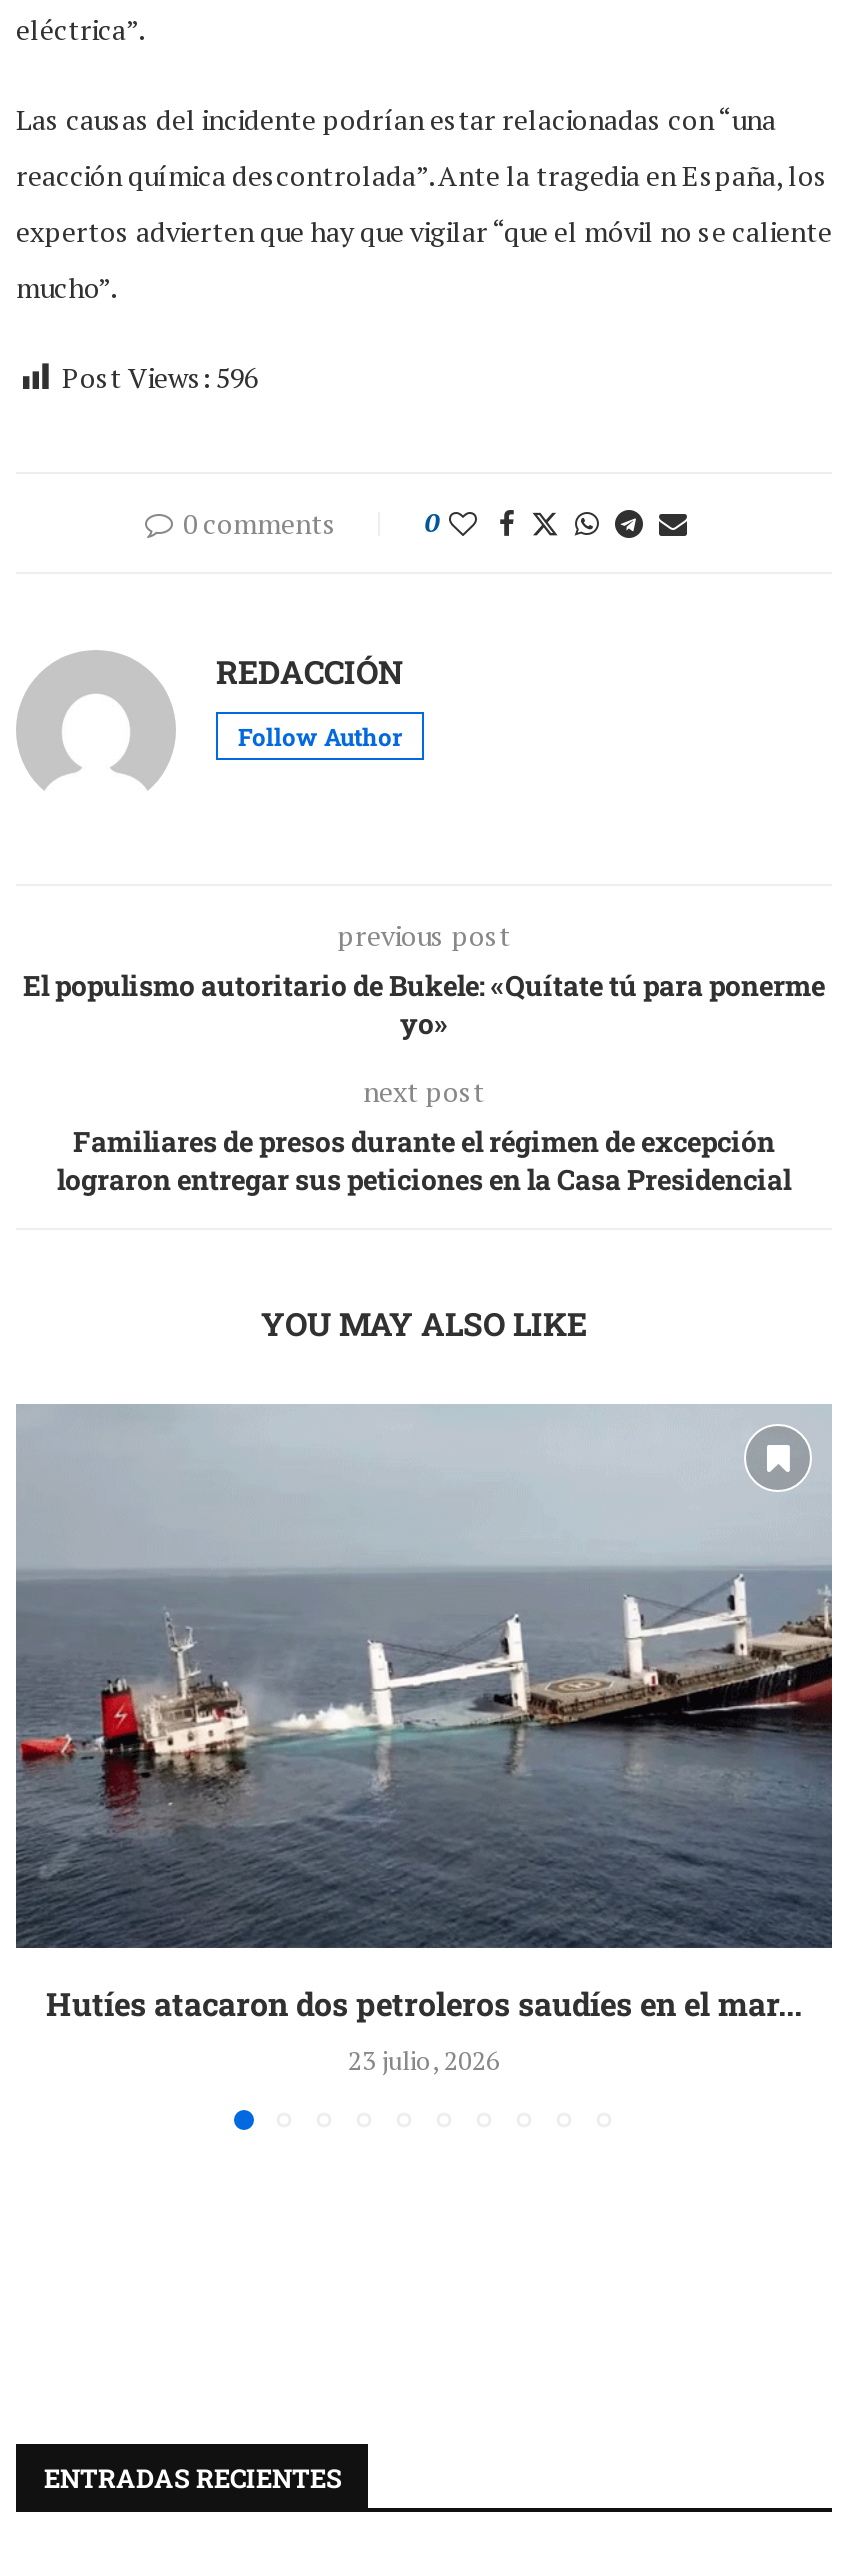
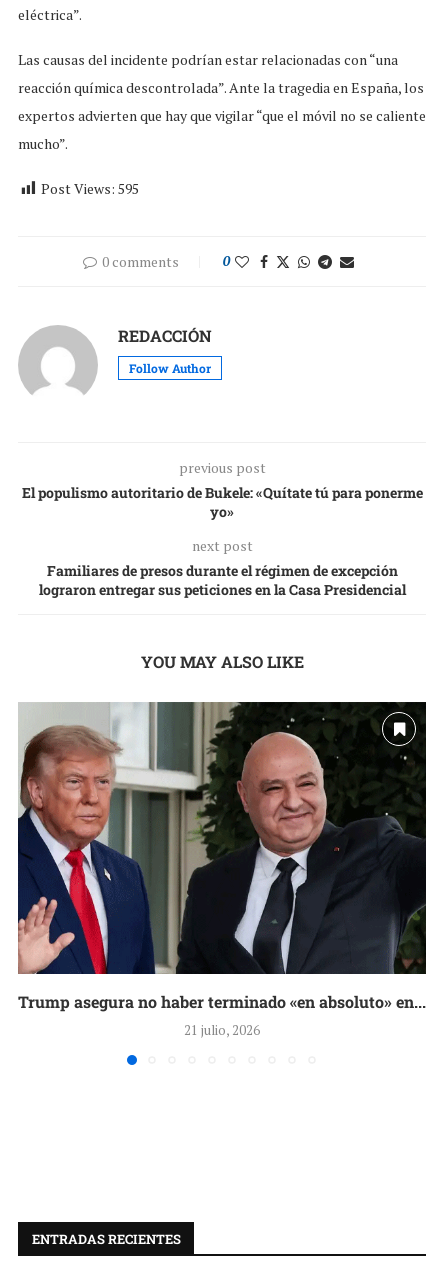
[62,357,258,395] Post Views: 596 -> [41,179,139,198] Post Views: 595
[14,1404,834,2077] [image] | Hutíes atacaron dos petroleros saudíes en el mar... | 23 julio, 2026 -> [17,701,427,1039] [image] | Trump asegura no haber terminado «en absoluto» en... | 21 julio, 2026

